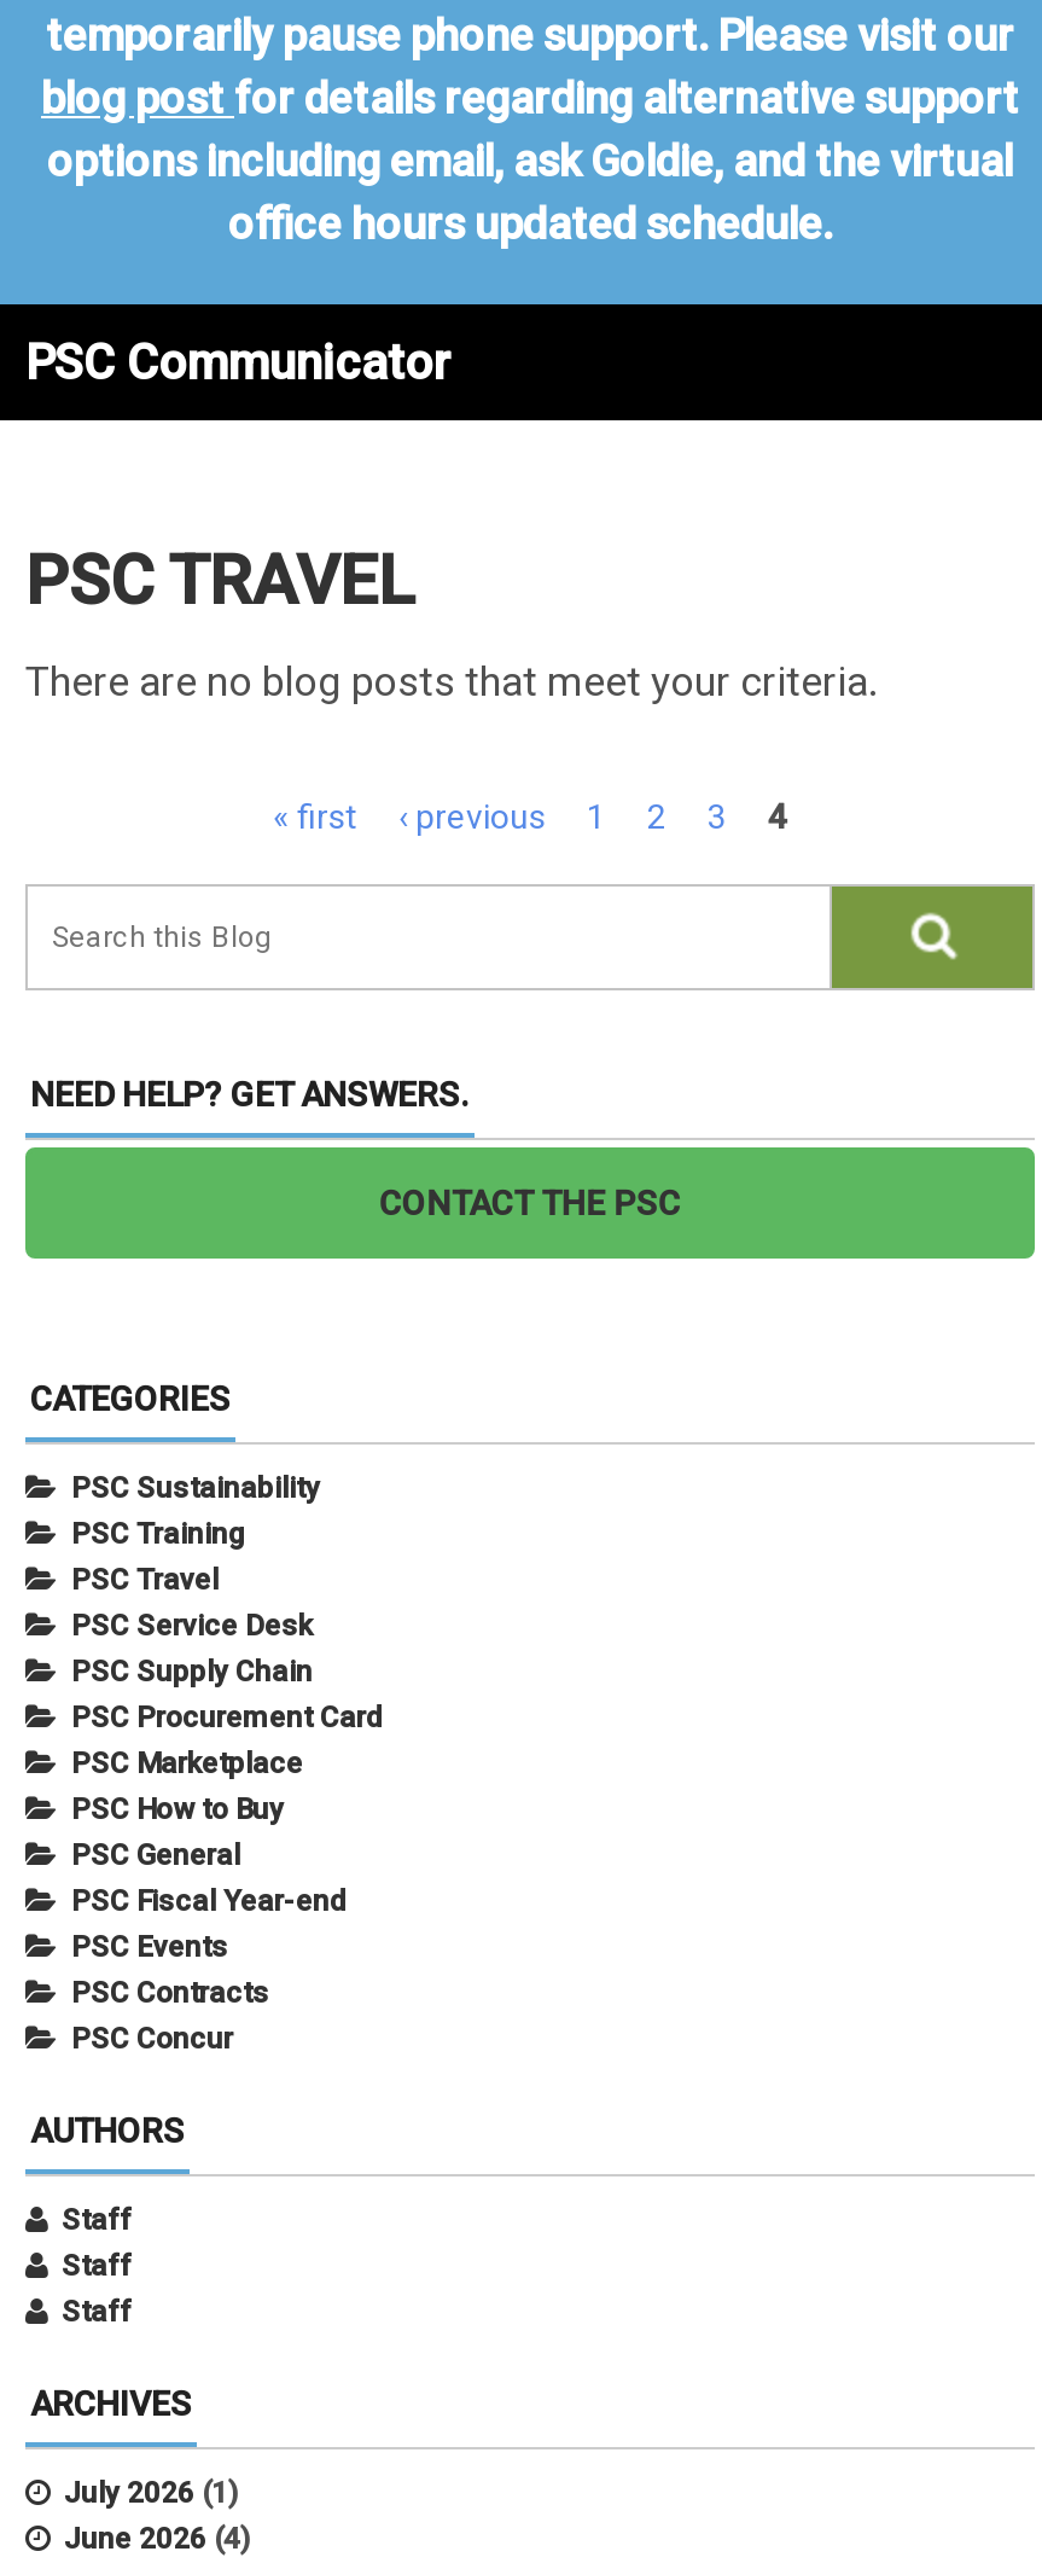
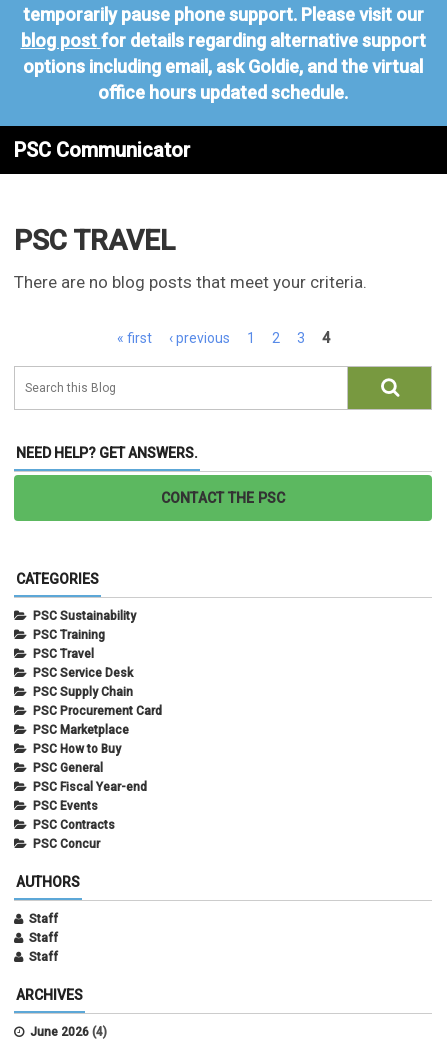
[64,2476,238,2510] July 2026 (1) -> none

